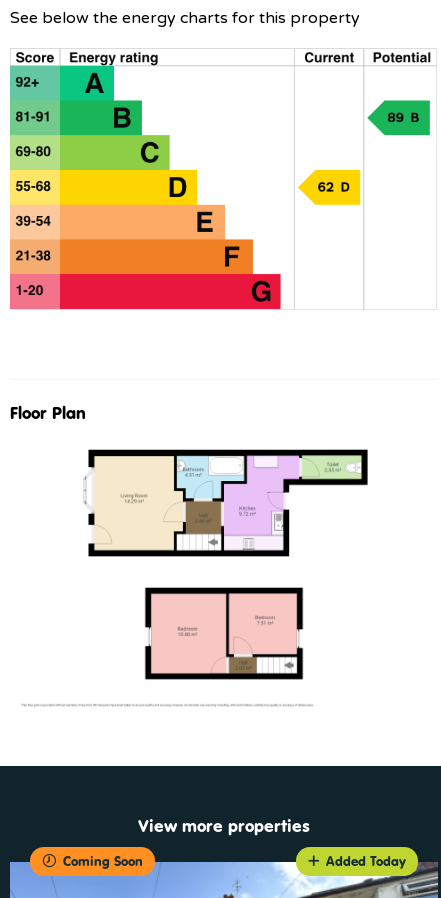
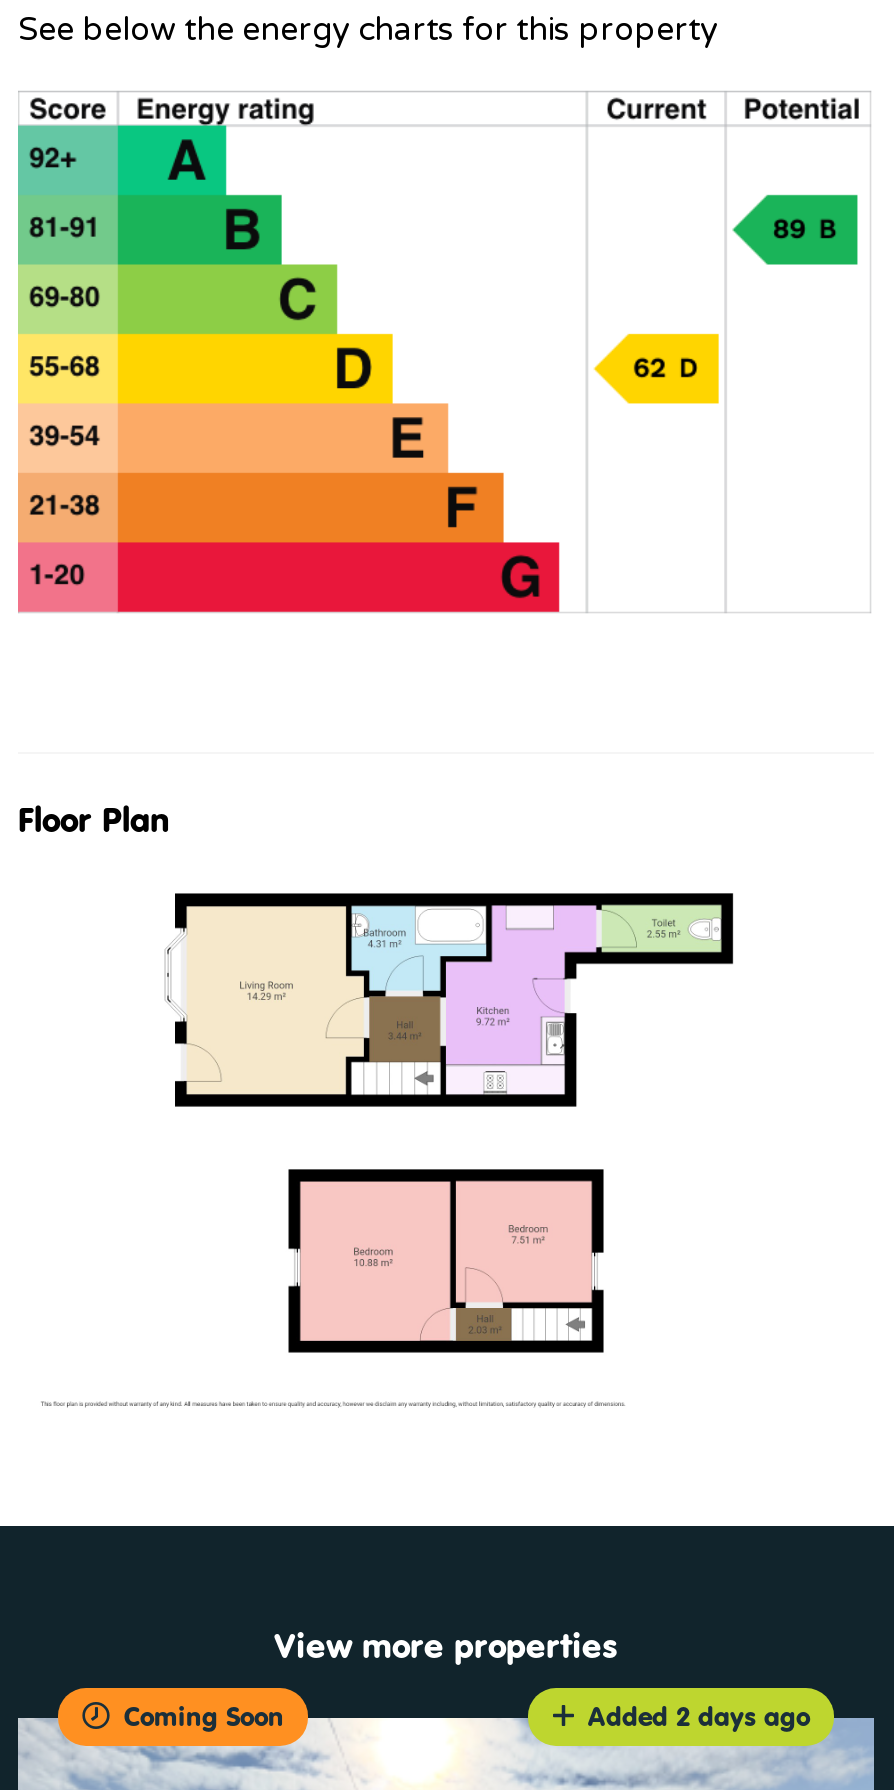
[322,852,406,870] Added Today -> [580,1698,810,1734] Added 2 days ago

